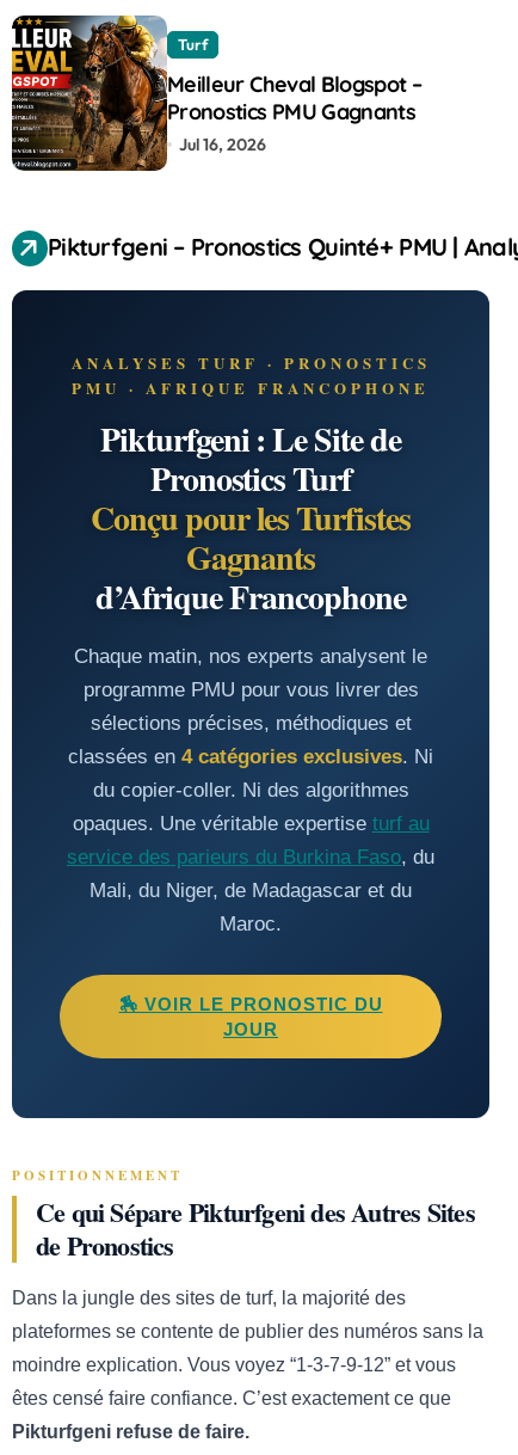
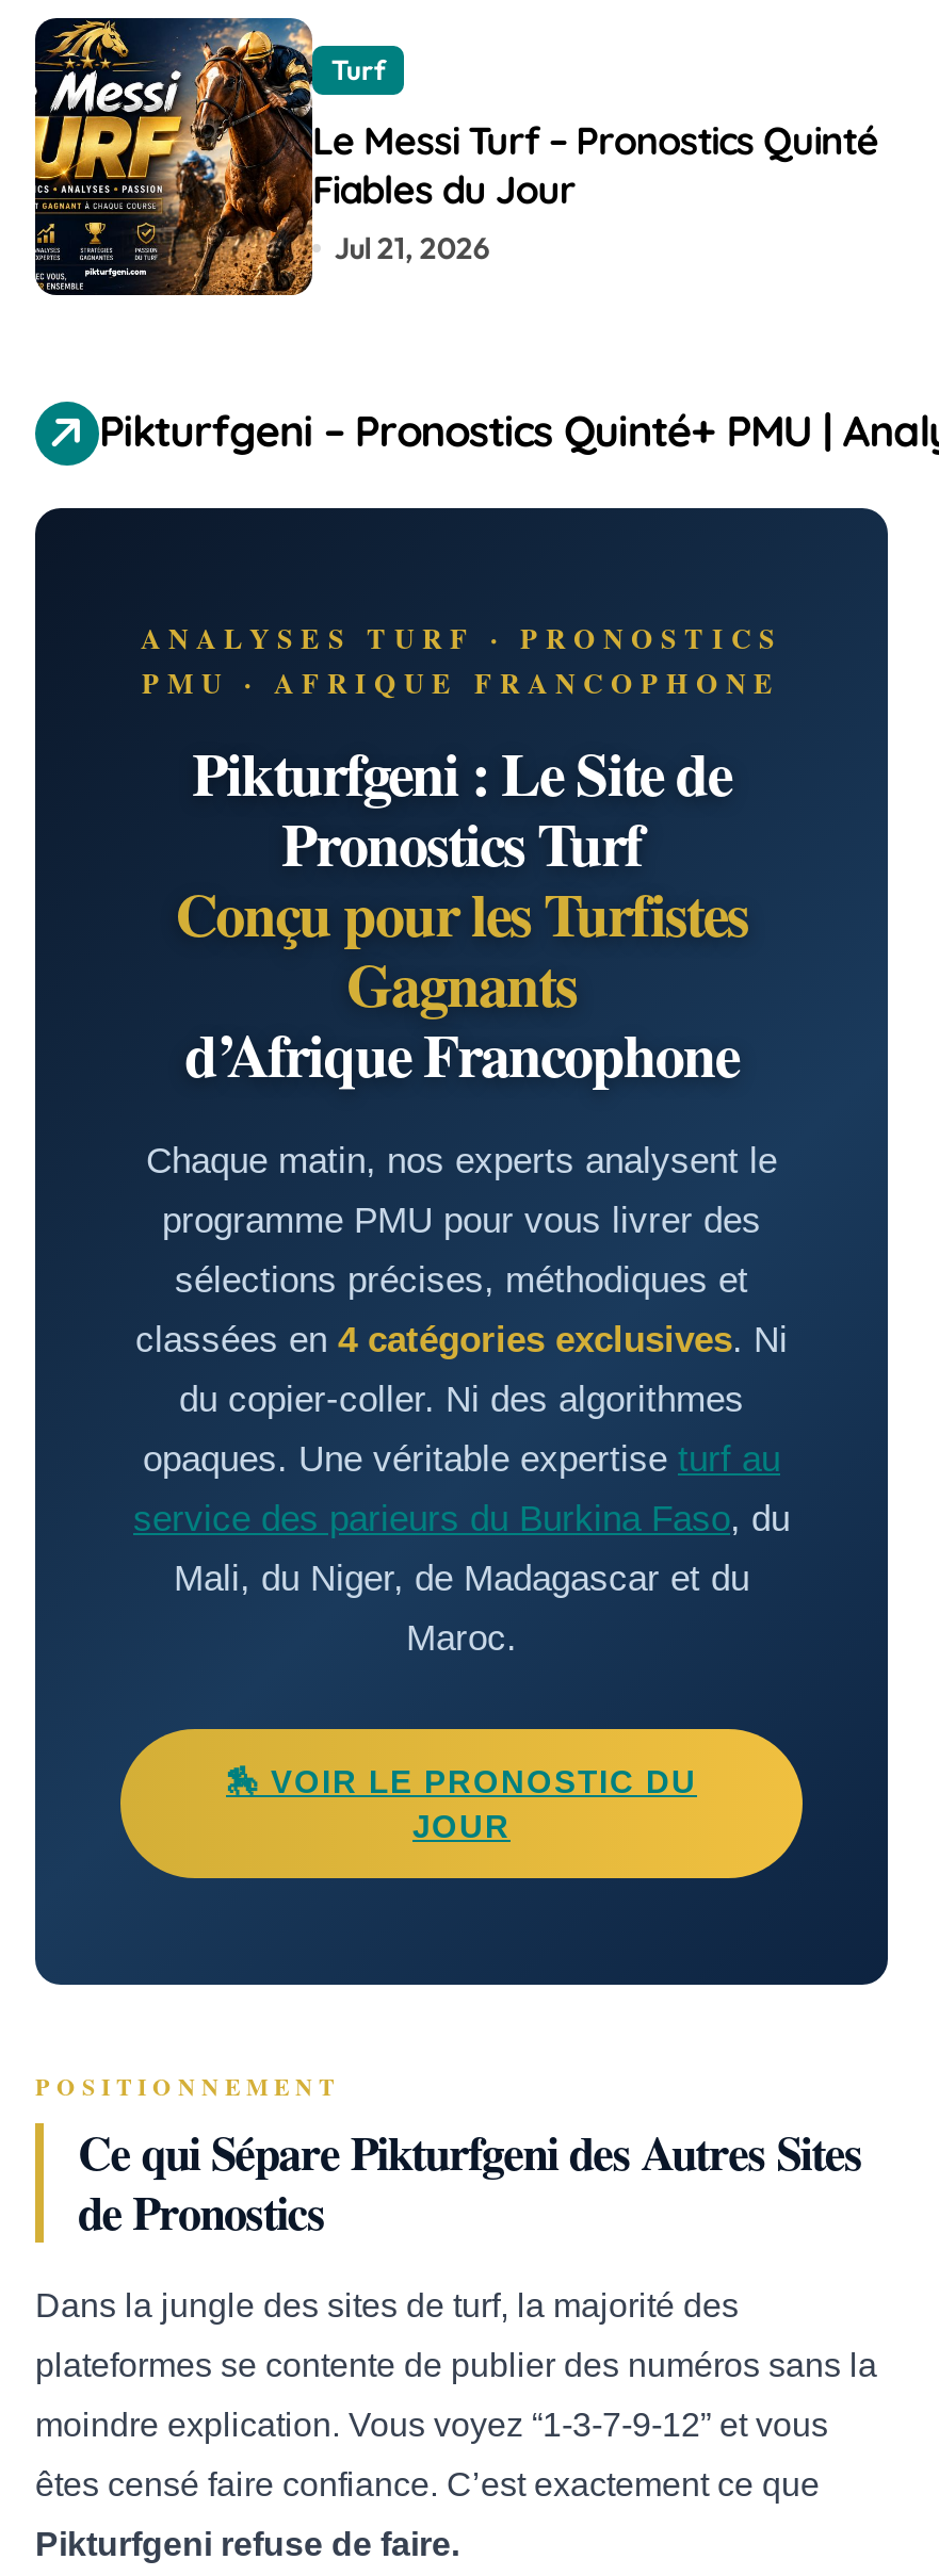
[11,14,421,171] [image] | Meilleur Cheval Blogspot – | Pronostics PMU Gagnants | Jul 16, 2026 -> [33,16,878,295] [image] | Le Messi Turf – Pronostics Quinté | Fiables du Jour | Jul 21, 2026

